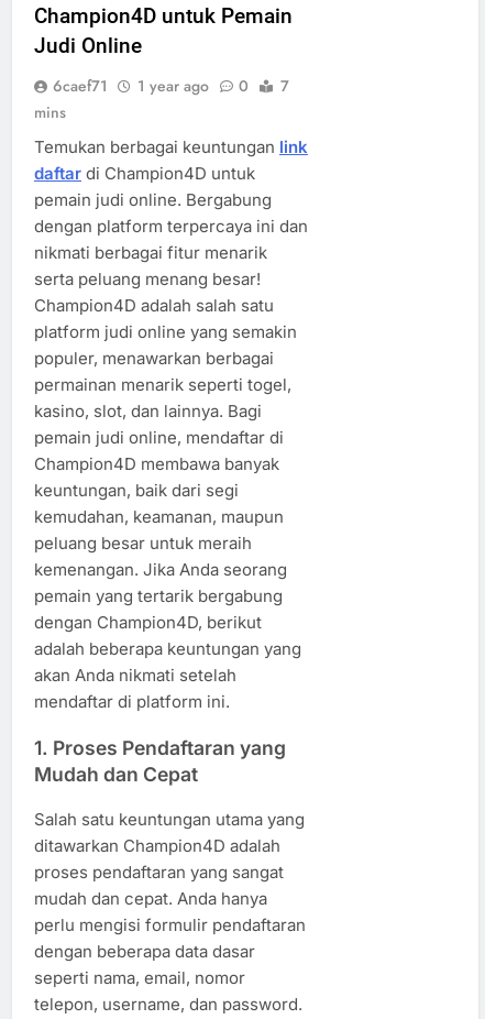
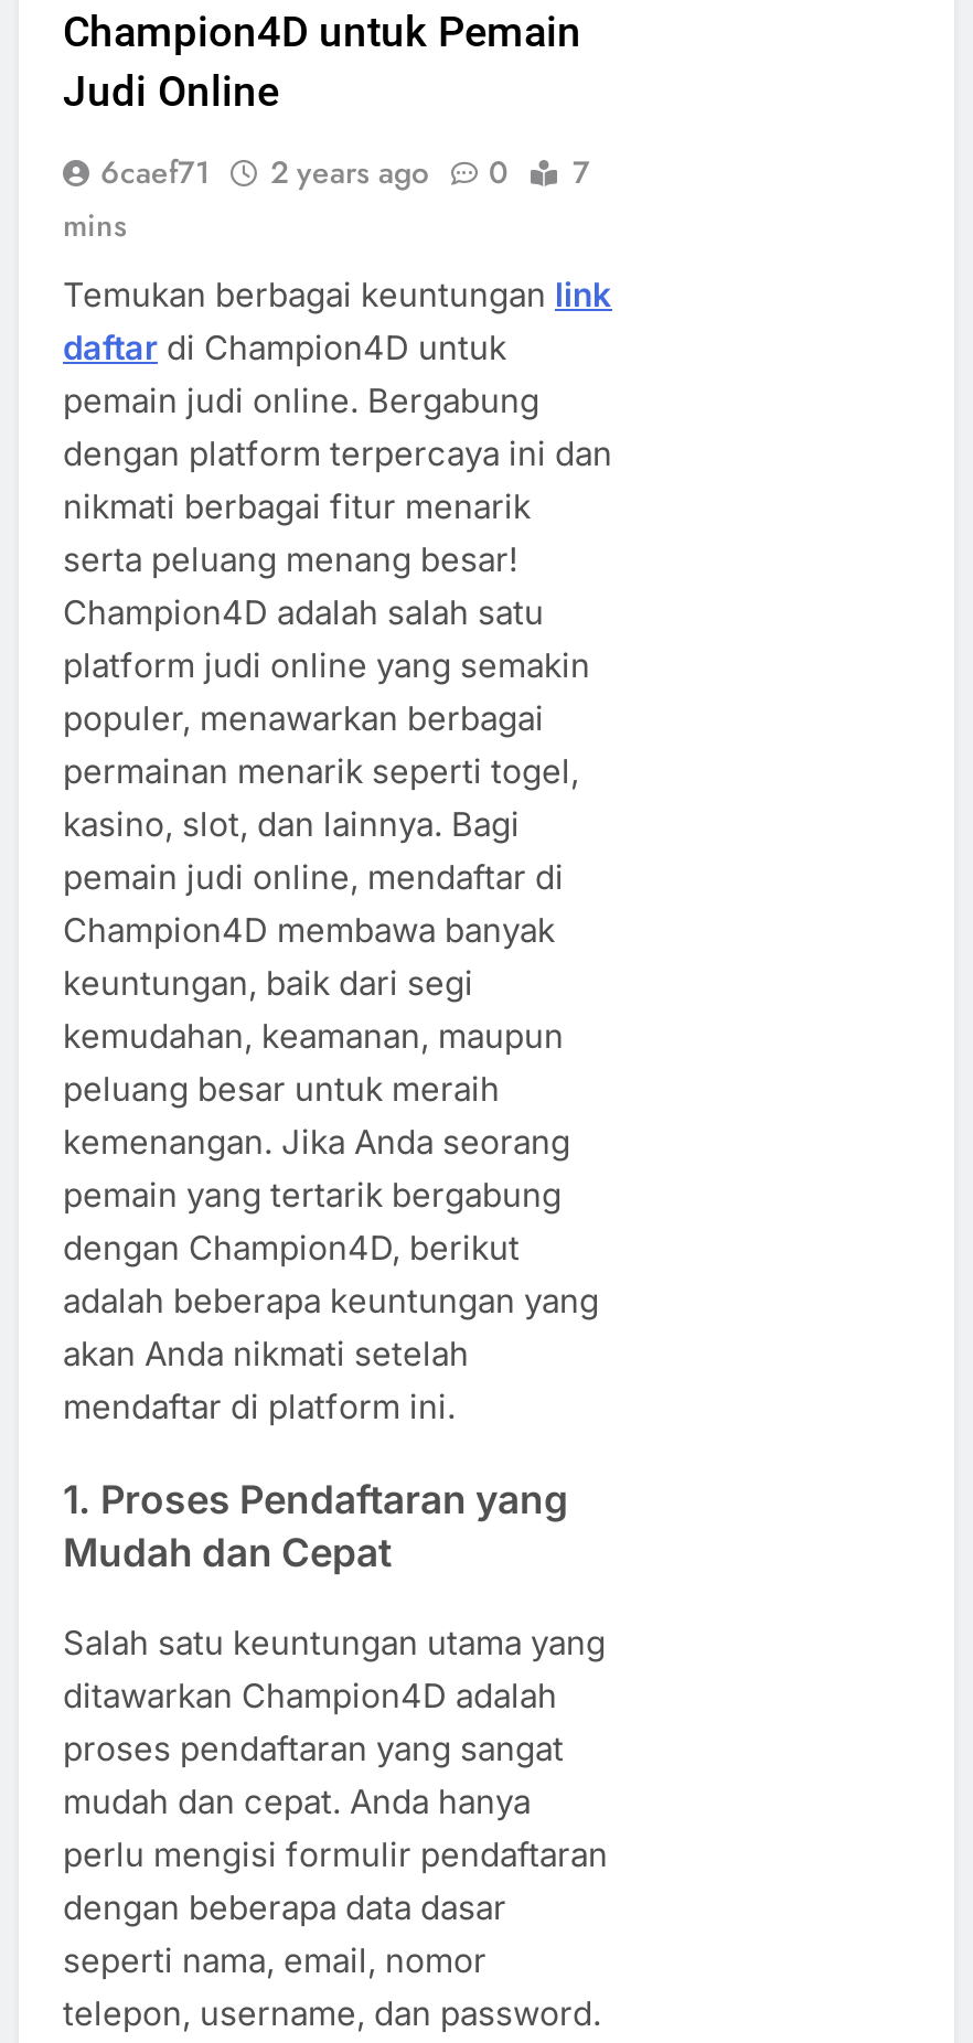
[53,75,289,97] 6caef71 1 year ago 0 7 -> [100,150,590,195] 6caef71 2 years ago 0 7

